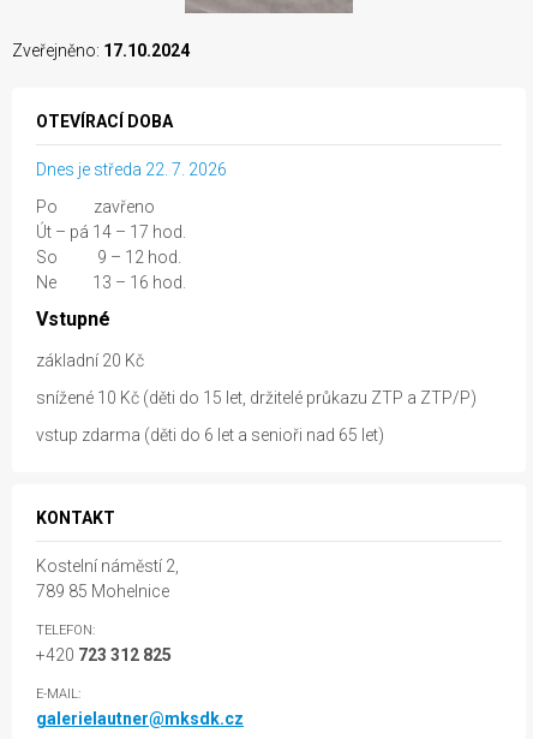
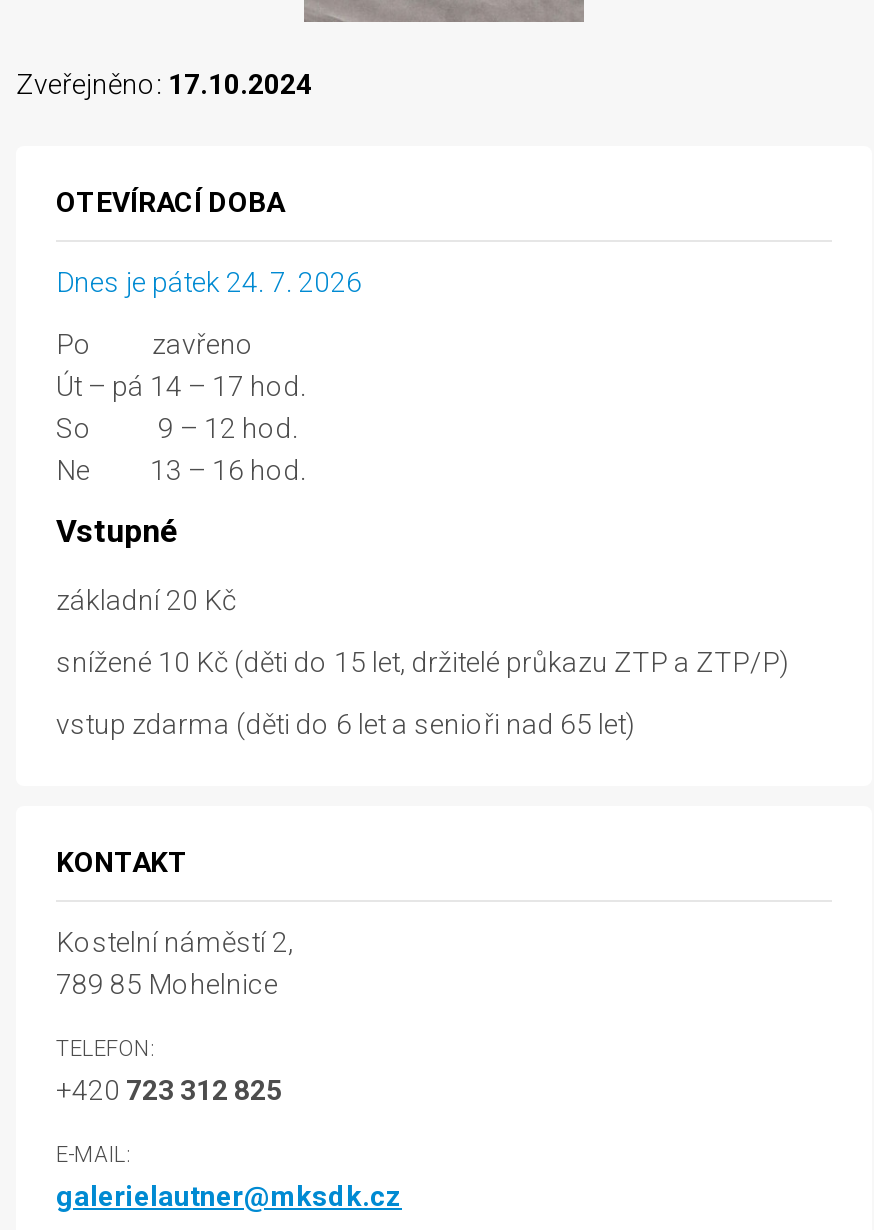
[36,159,227,179] Dnes je středa 22. 7. 2026 -> [56,265,362,297] Dnes je pátek 24. 7. 2026

